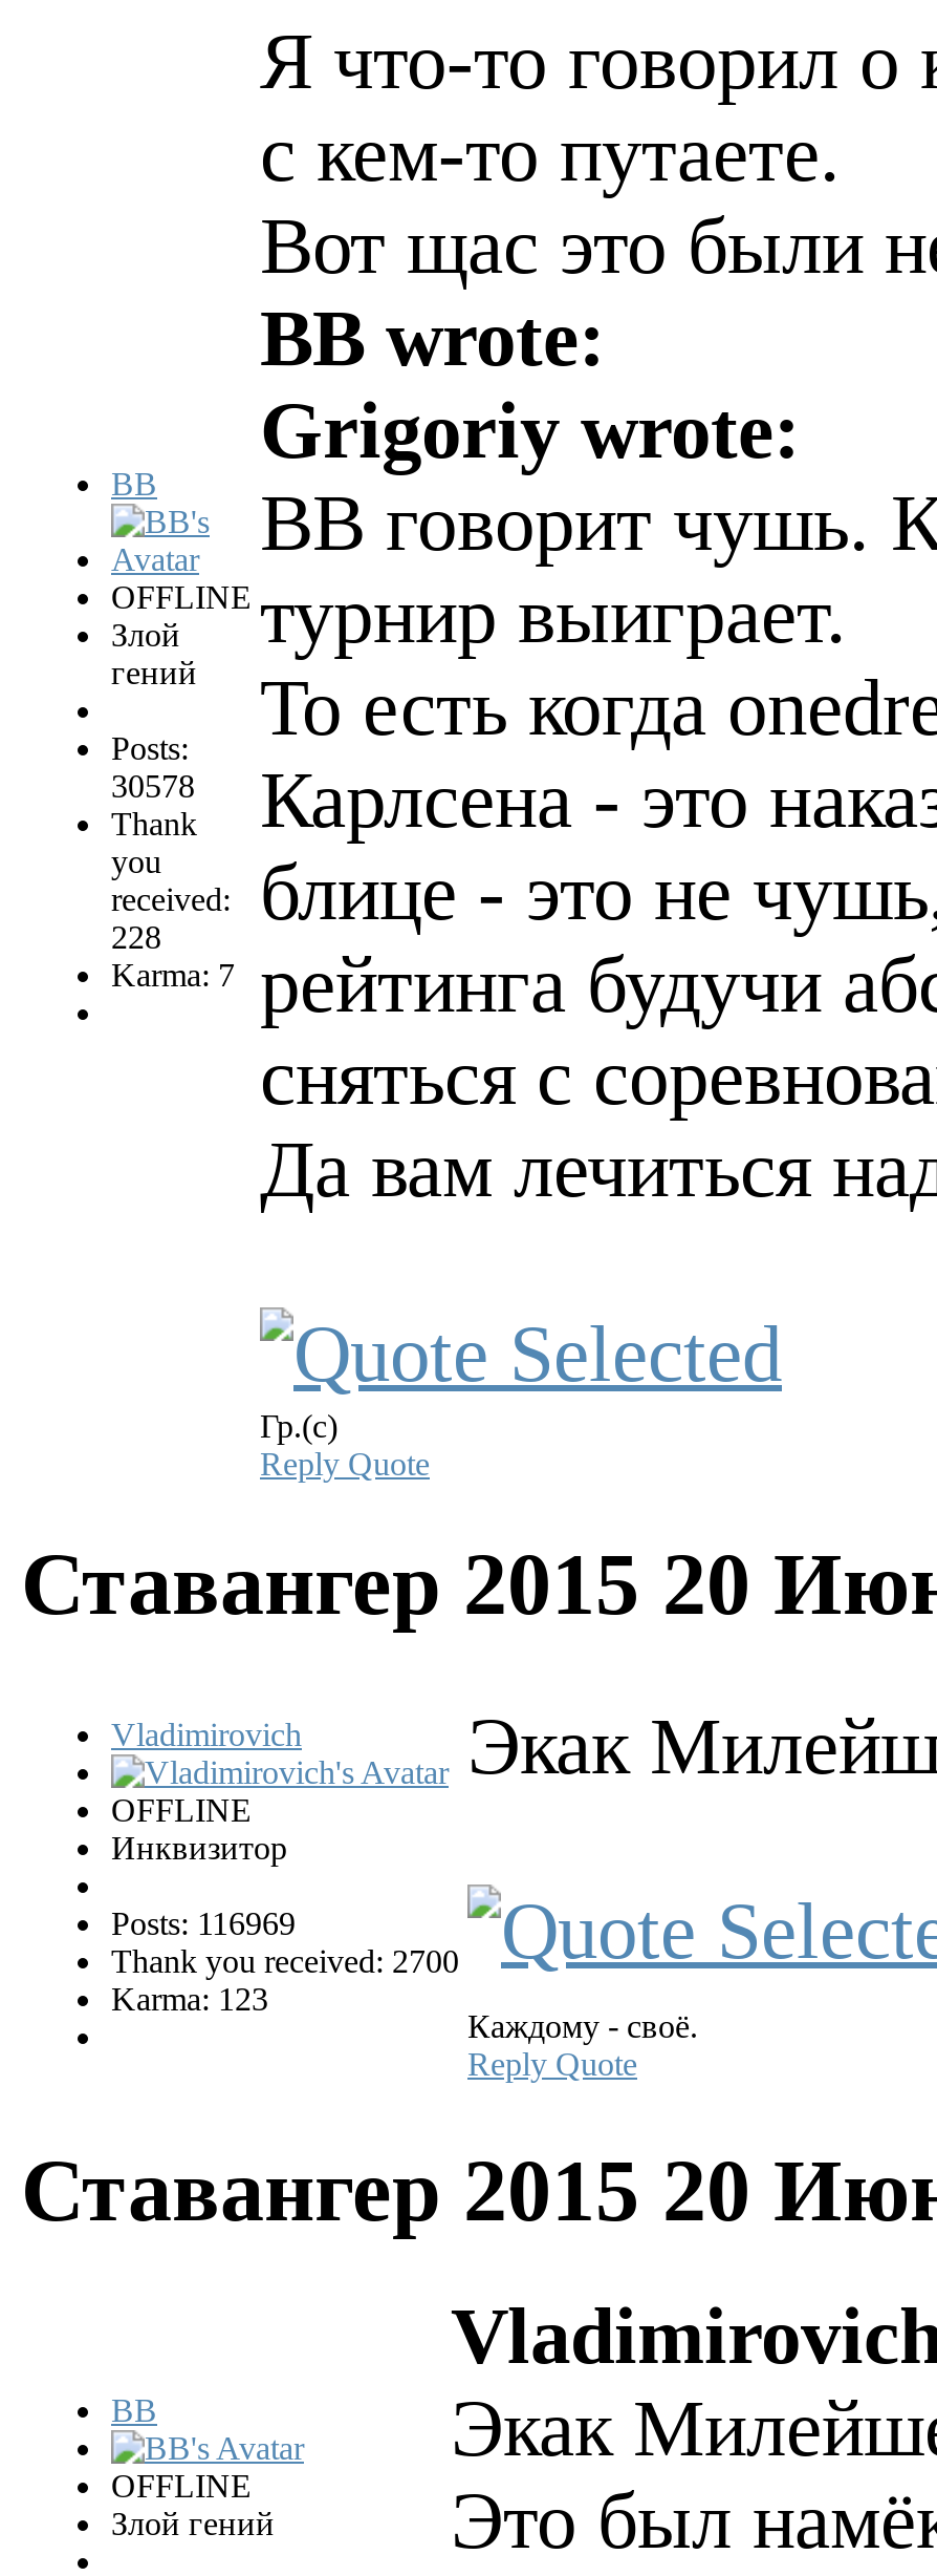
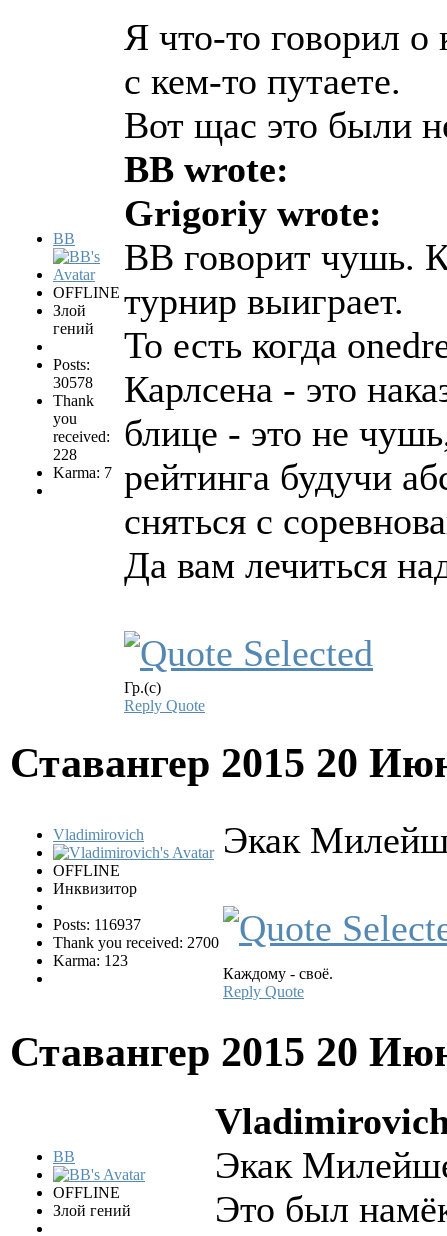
[111,1906,296,1941] Posts: 116969 -> [53,916,141,933] Posts: 116937

